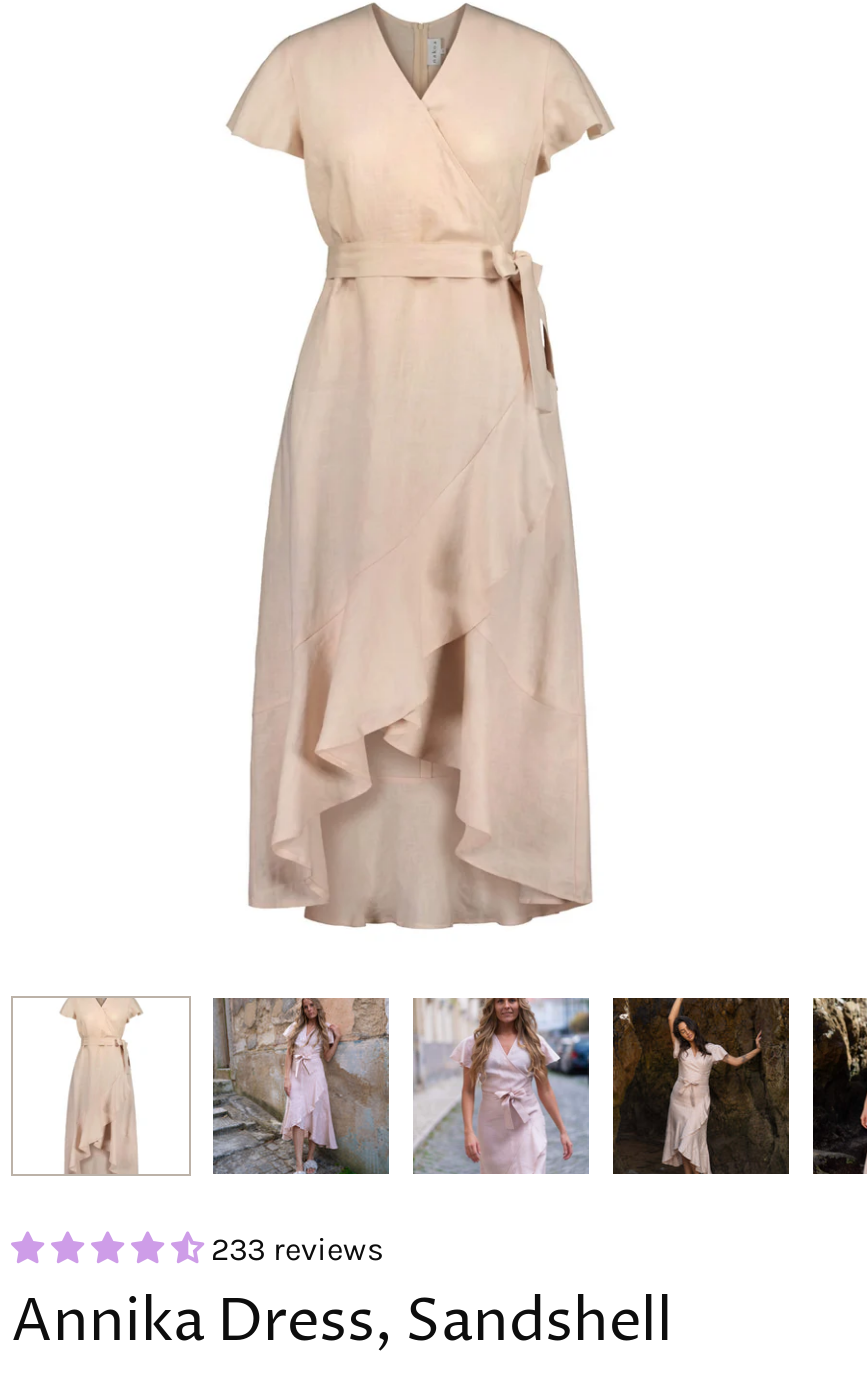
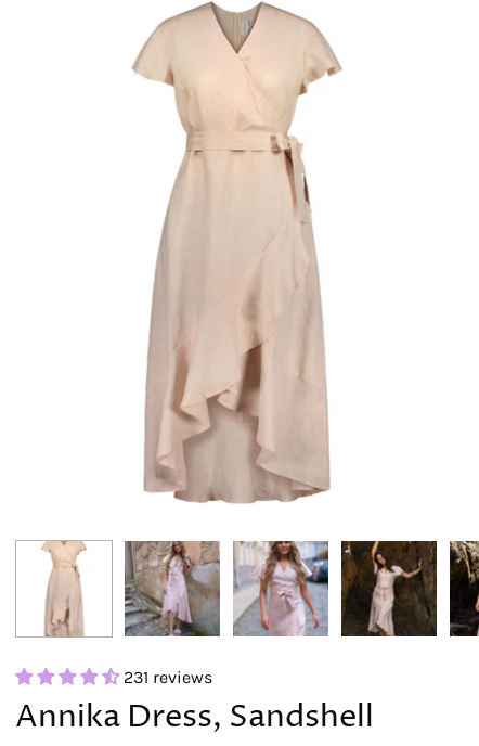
[211,1230,383,1268] 233 reviews -> [124,667,212,687] 231 reviews

